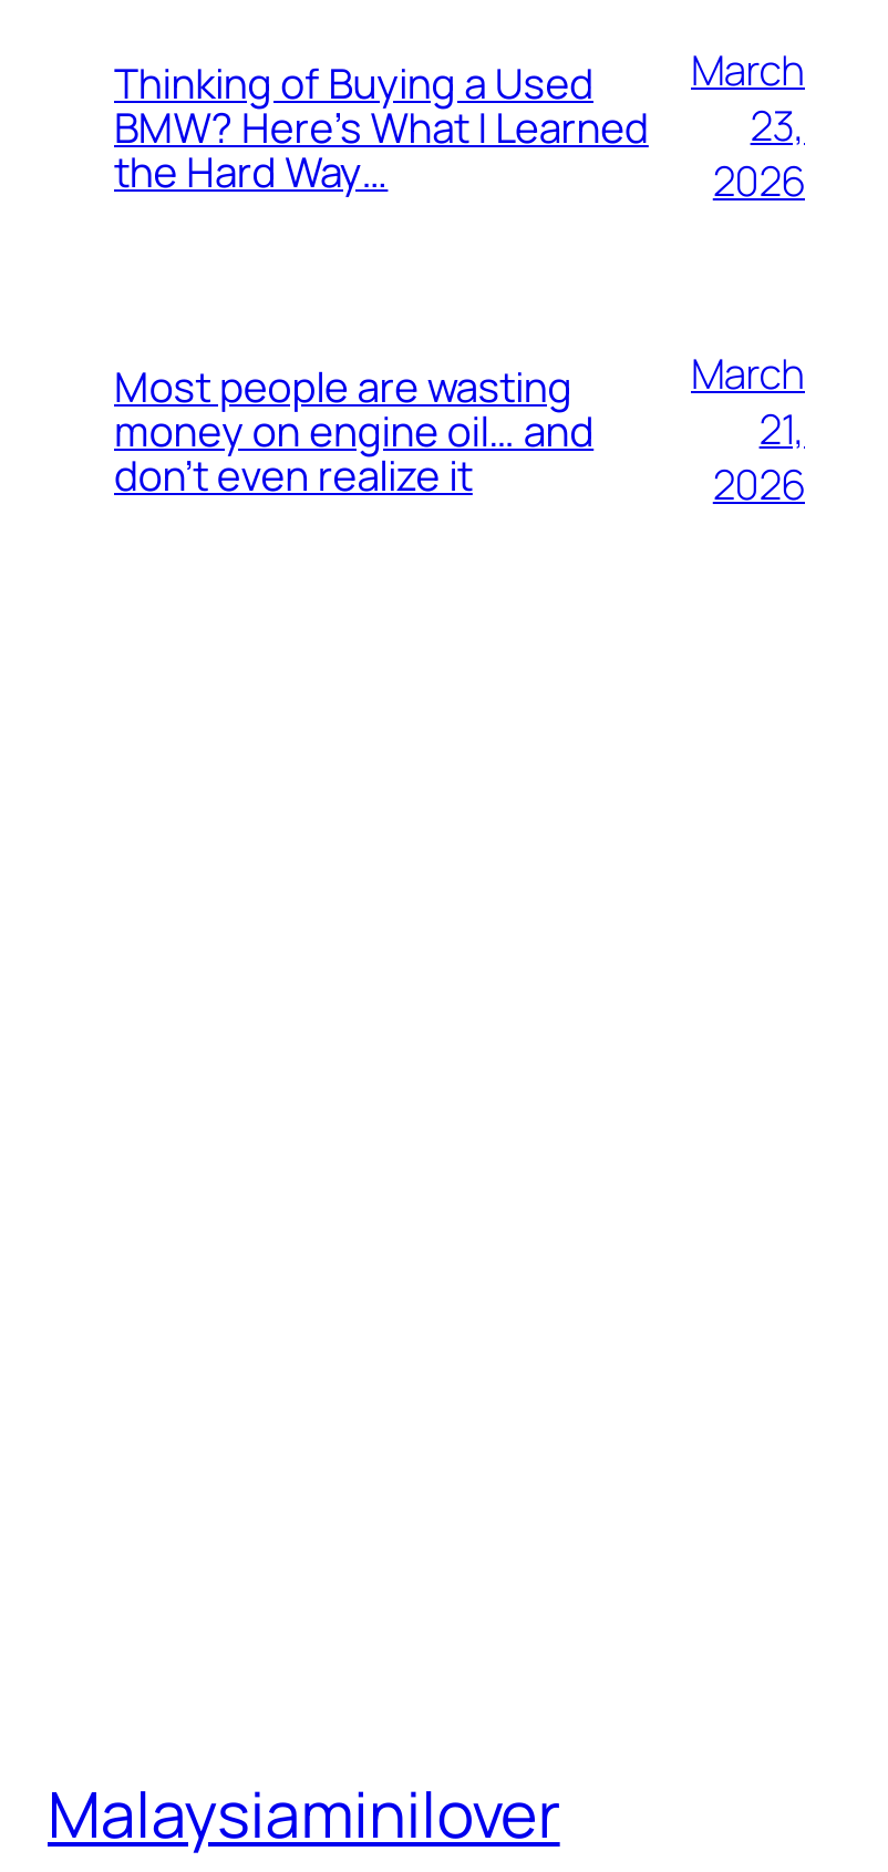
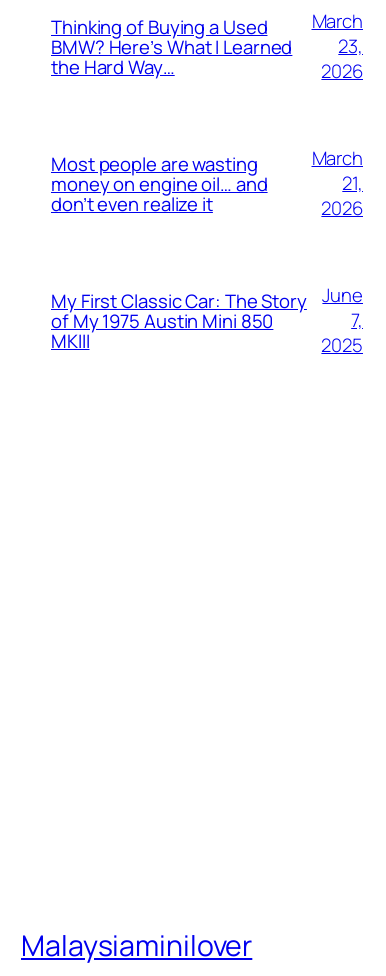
none -> [51,288,307,354] My First Classic Car: The Story | of My 1975 Austin Mini 850 | MKIII
none -> [321,282,363,358] June | 7, | 2025

